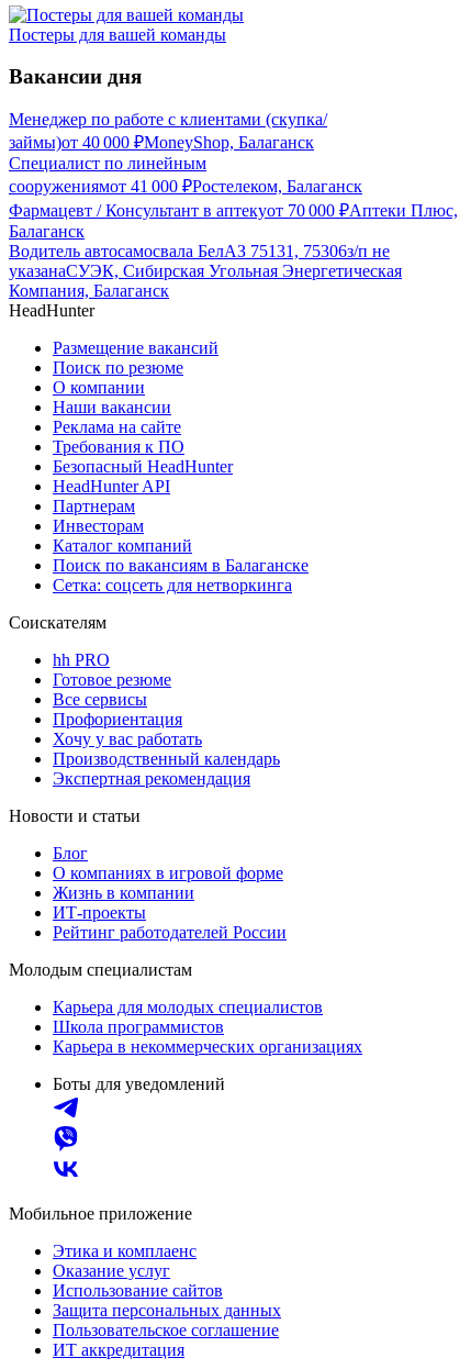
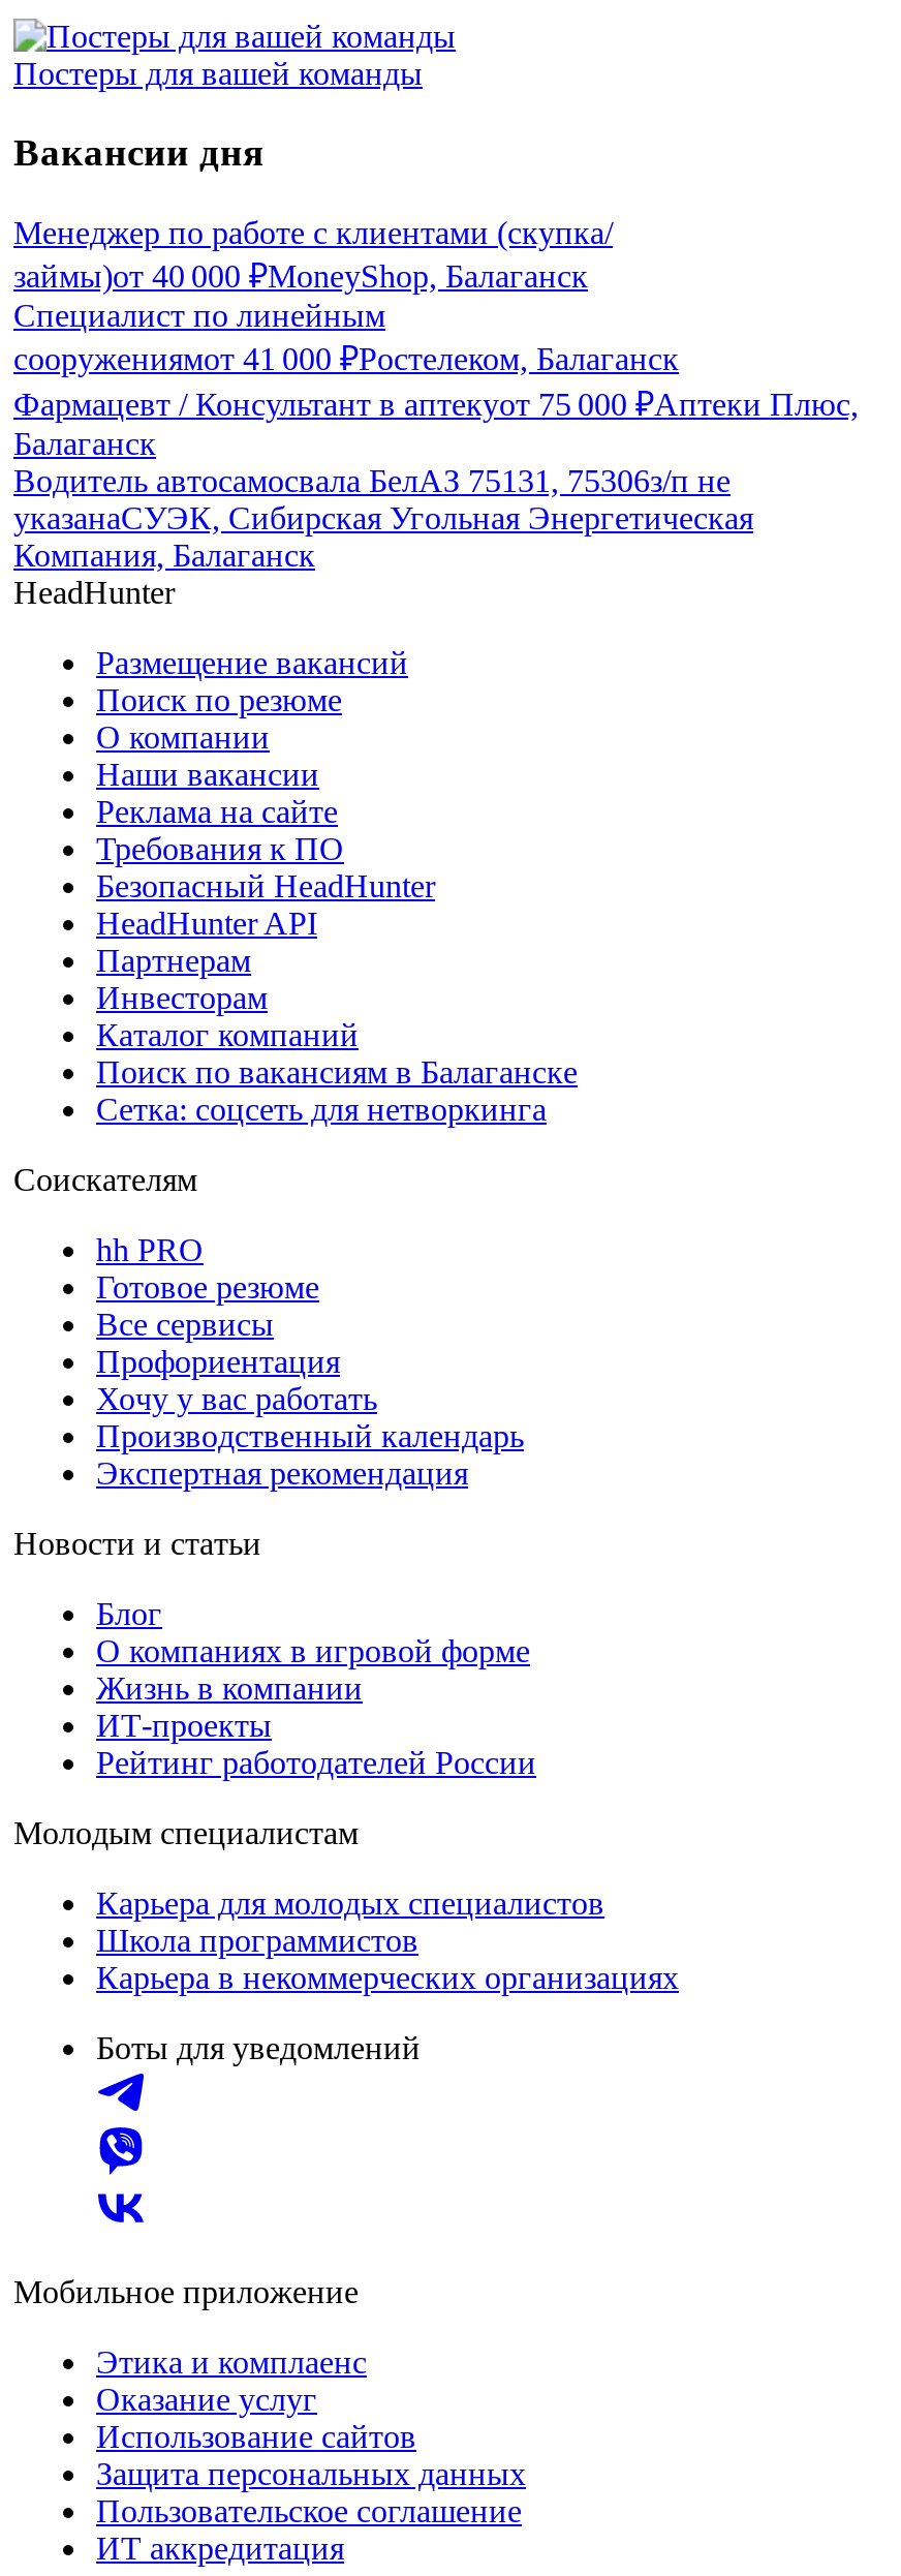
[9,201,458,220] Фармацевт / Консультант в аптекуот 70 000 ₽Аптеки Плюс, -> [13,387,859,422] Фармацевт / Консультант в аптекуот 75 000 ₽Аптеки Плюс,

